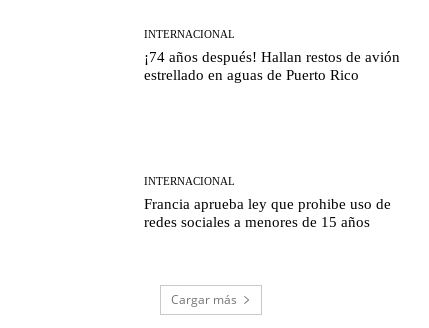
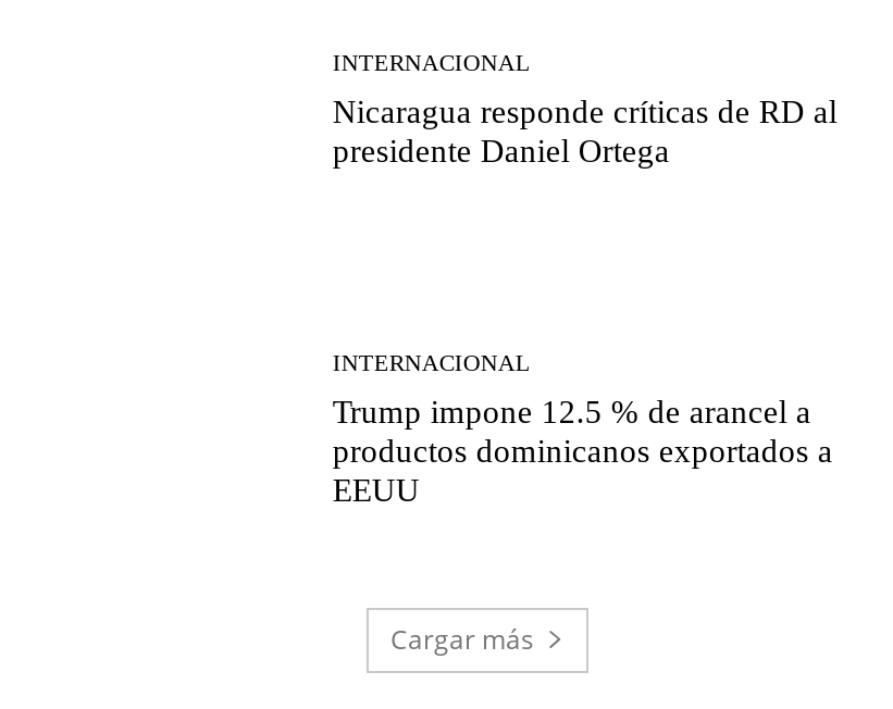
[144,49,400,83] ¡74 años después! Hallan restos de avión | estrellado en aguas de Puerto Rico -> [333,95,837,169] Nicaragua responde críticas de RD al | presidente Daniel Ortega
[144,196,391,230] Francia aprueba ley que prohibe uso de | redes sociales a menores de 15 años -> [333,394,833,507] Trump impone 12.5 % de arancel a | productos dominicanos exportados a | EEUU

